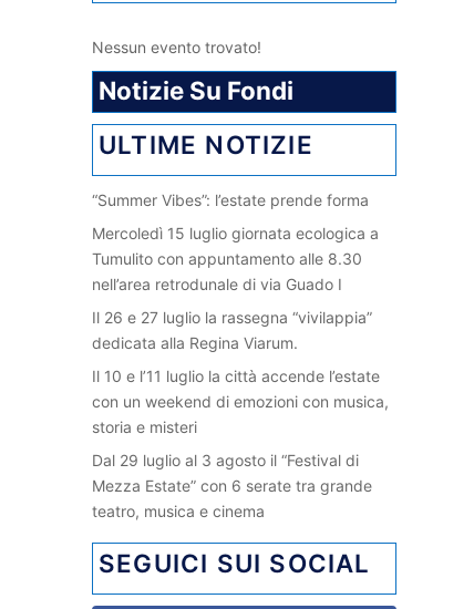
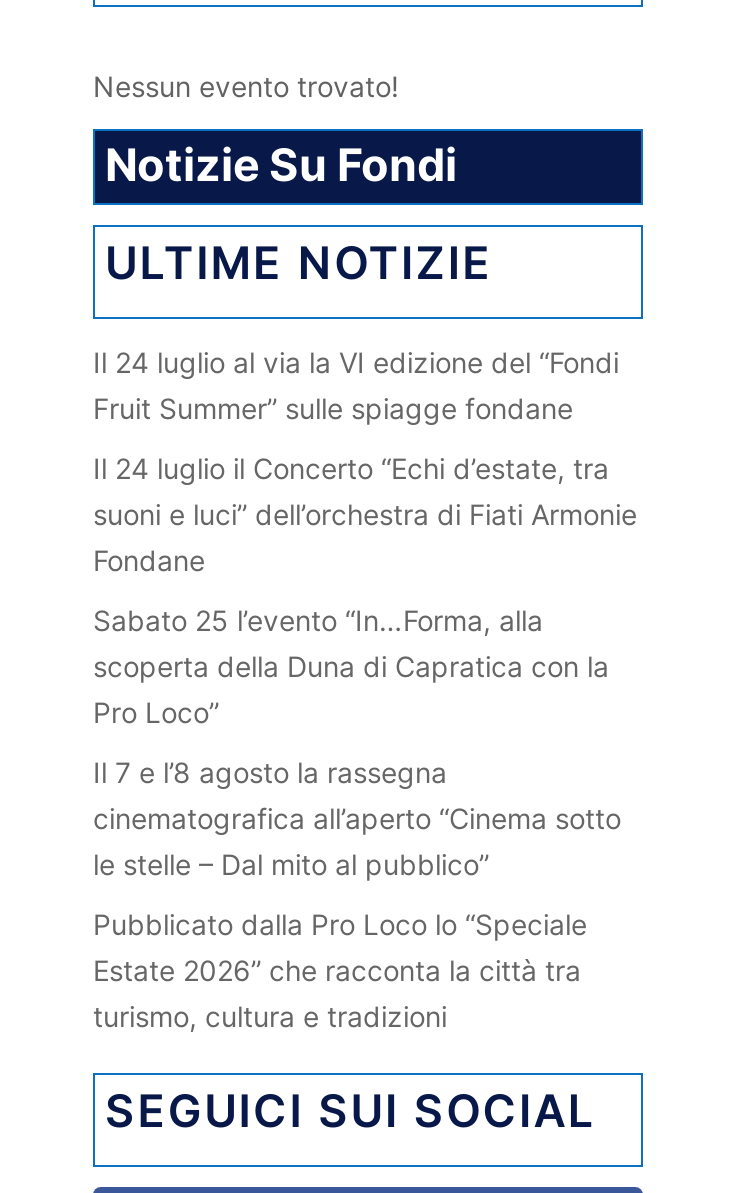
[92,190,369,209] “Summer Vibes”: l’estate prende forma -> [93,345,619,425] Il 24 luglio al via la VI edizione del “Fondi | Fruit Summer” sulle spiagge fondane
[92,224,379,293] Mercoledì 15 luglio giornata ecologica a | Tumulito con appuntamento alle 8.30 | nell’area retrodunale di via Guado I -> [93,451,637,577] Il 24 luglio il Concerto “Echi d’estate, tra | suoni e luci” dell’orchestra di Fiati Armonie | Fondane
[92,308,372,352] Il 26 e 27 luglio la rassegna “vivilappia” | dedicata alla Regina Viarum. -> [93,603,609,729] Sabato 25 l’evento “In…Forma, alla | scoperta della Duna di Capratica con la | Pro Loco”
[92,367,389,436] Il 10 e l’11 luglio la città accende l’estate | con un weekend di emozioni con musica, | storia e misteri -> [93,755,621,881] Il 7 e l’8 agosto la rassegna | cinematografica all’aperto “Cinema sotto | le stelle – Dal mito al pubblico”
[92,451,372,520] Dal 29 luglio al 3 agosto il “Festival di | Mezza Estate” con 6 serate tra grande | teatro, musica e cinema -> [93,907,587,1033] Pubblicato dalla Pro Loco lo “Speciale | Estate 2026” che racconta la città tra | turismo, cultura e tradizioni

